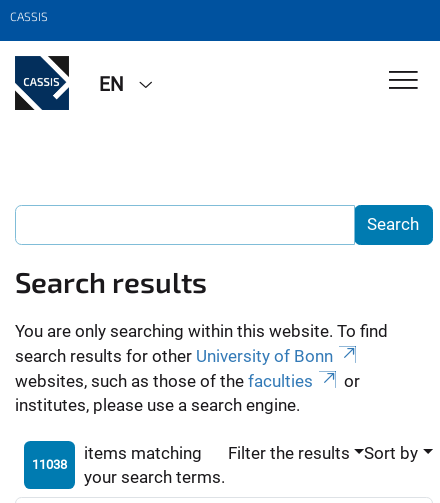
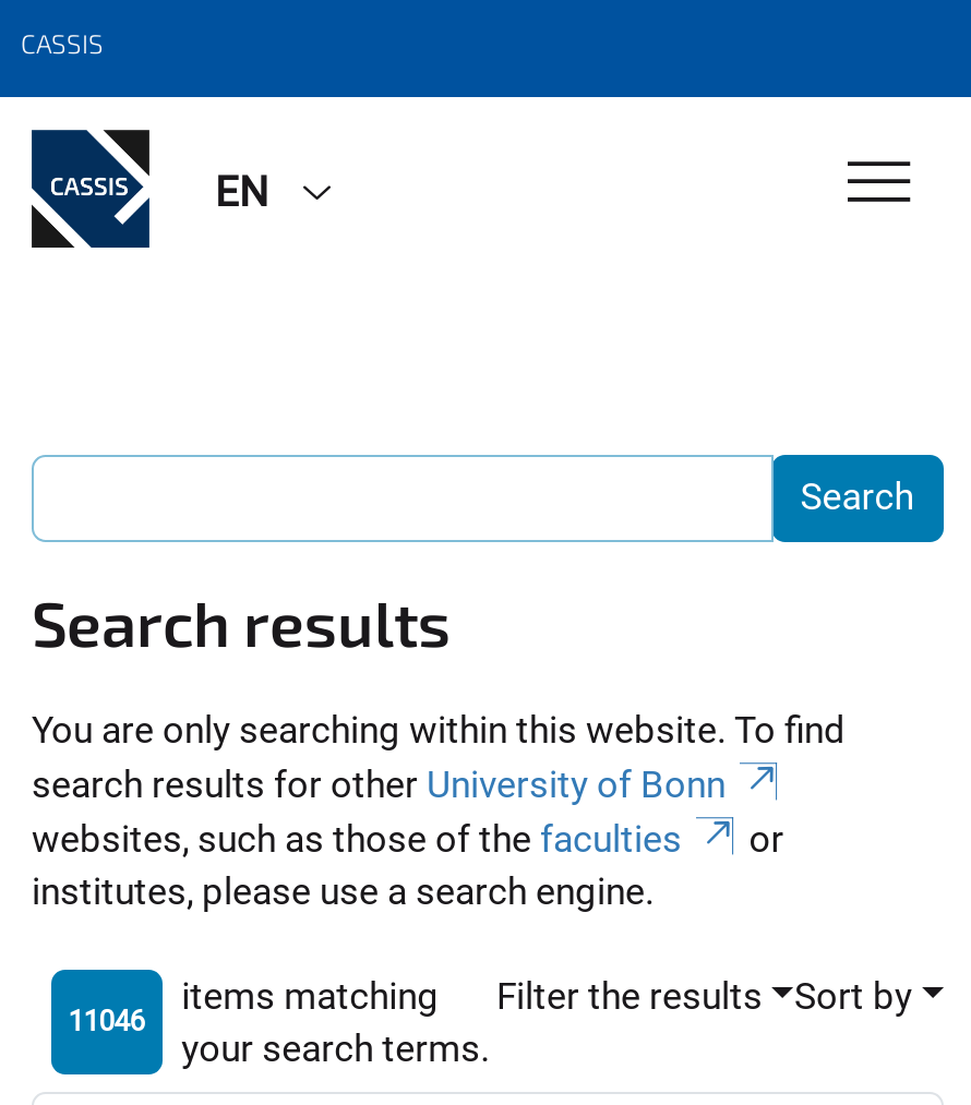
[32,457,67,472] 11038 -> [68,1004,145,1037] 11046

